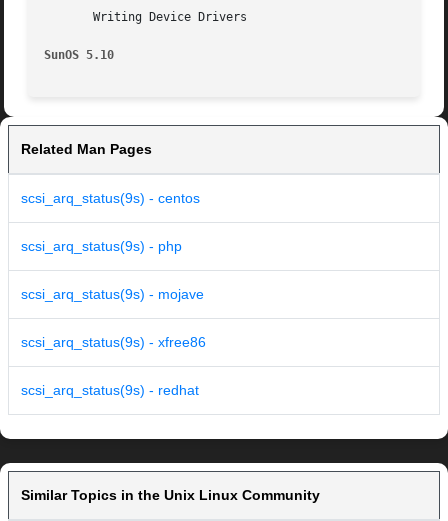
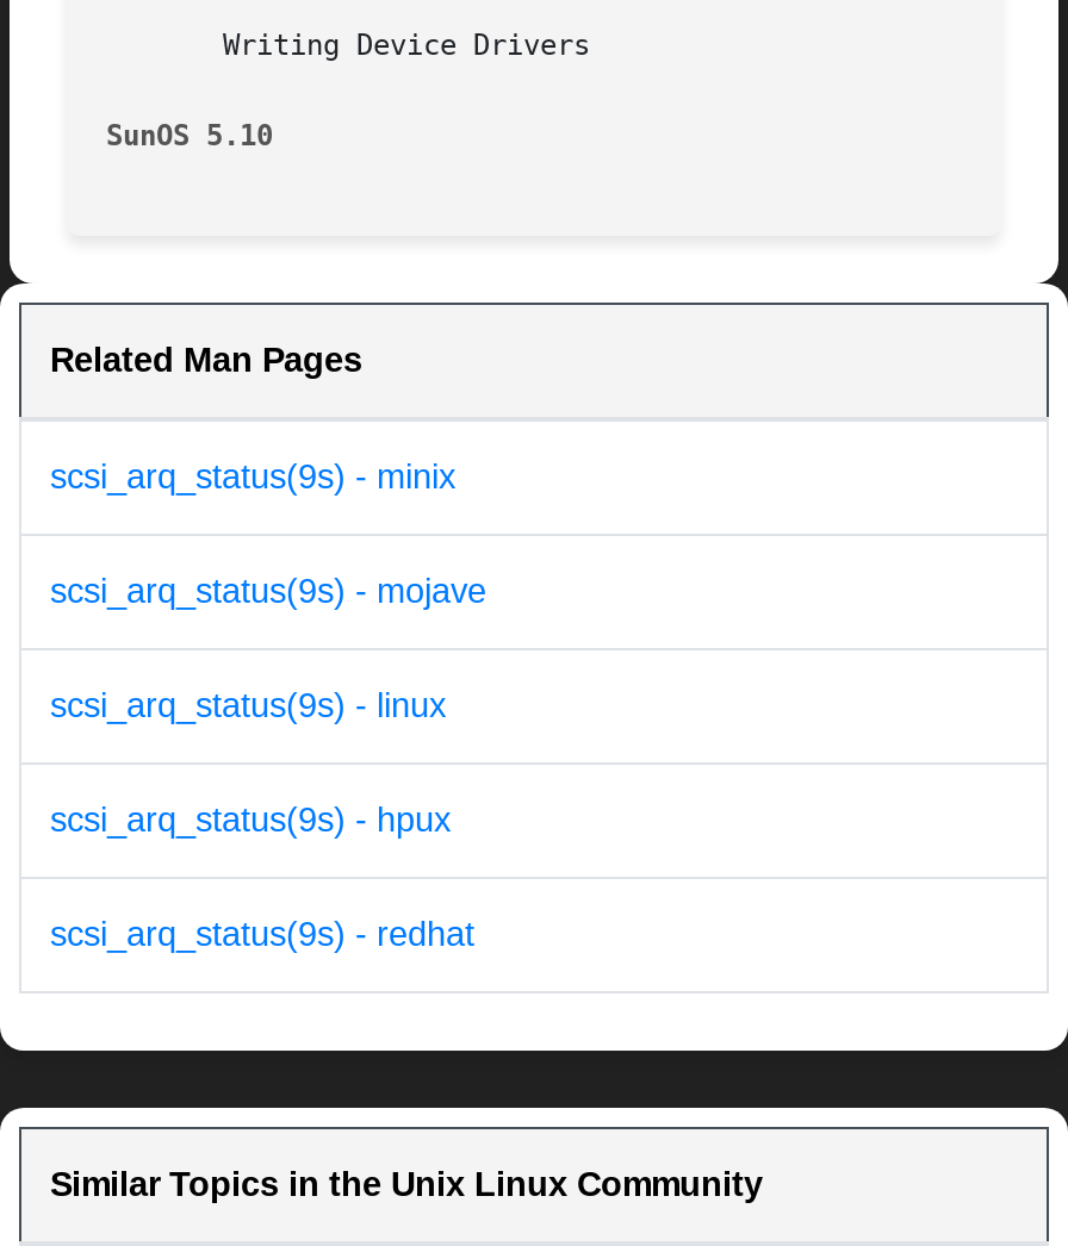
[21,190,200,254] scsi_arq_status(9s) - centos | scsi_arq_status(9s) - php -> [50,458,455,496] scsi_arq_status(9s) - minix
moved [21,286,204,302] -> [50,572,486,611]: scsi_arq_status(9s) - mojave
[21,334,206,350] scsi_arq_status(9s) - xfree86 -> [50,687,451,839] scsi_arq_status(9s) - linux | scsi_arq_status(9s) - hpux

